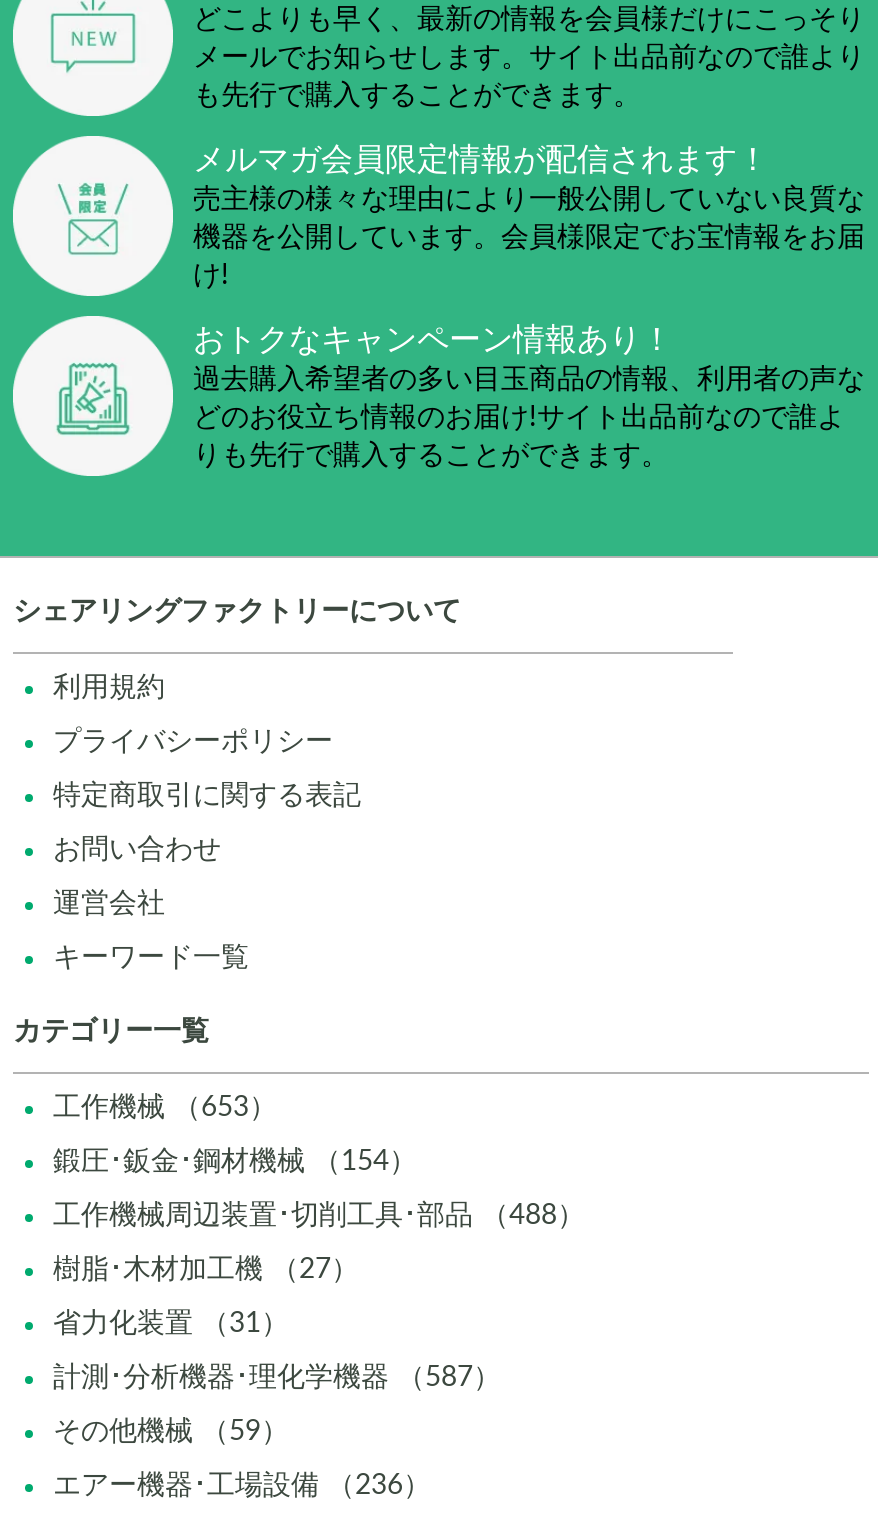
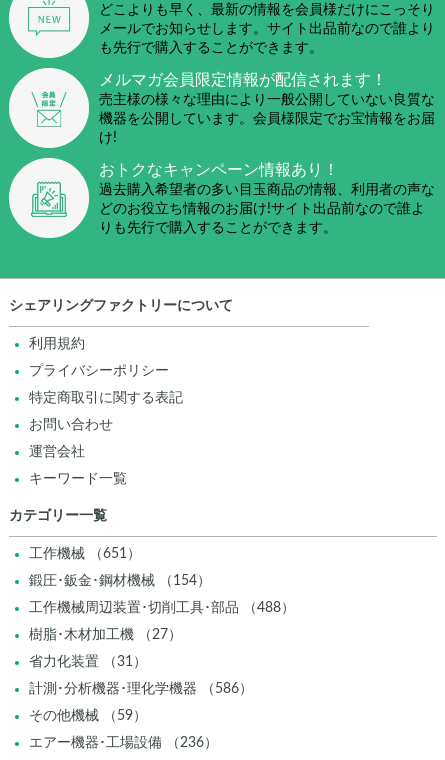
[53,1095,277,1123] 工作機械 （653） -> [29,547,141,561] 工作機械 （651）
[53,1365,501,1393] 計測･分析機器･理化学機器 （587） -> [29,682,253,696] 計測･分析機器･理化学機器 （586）

